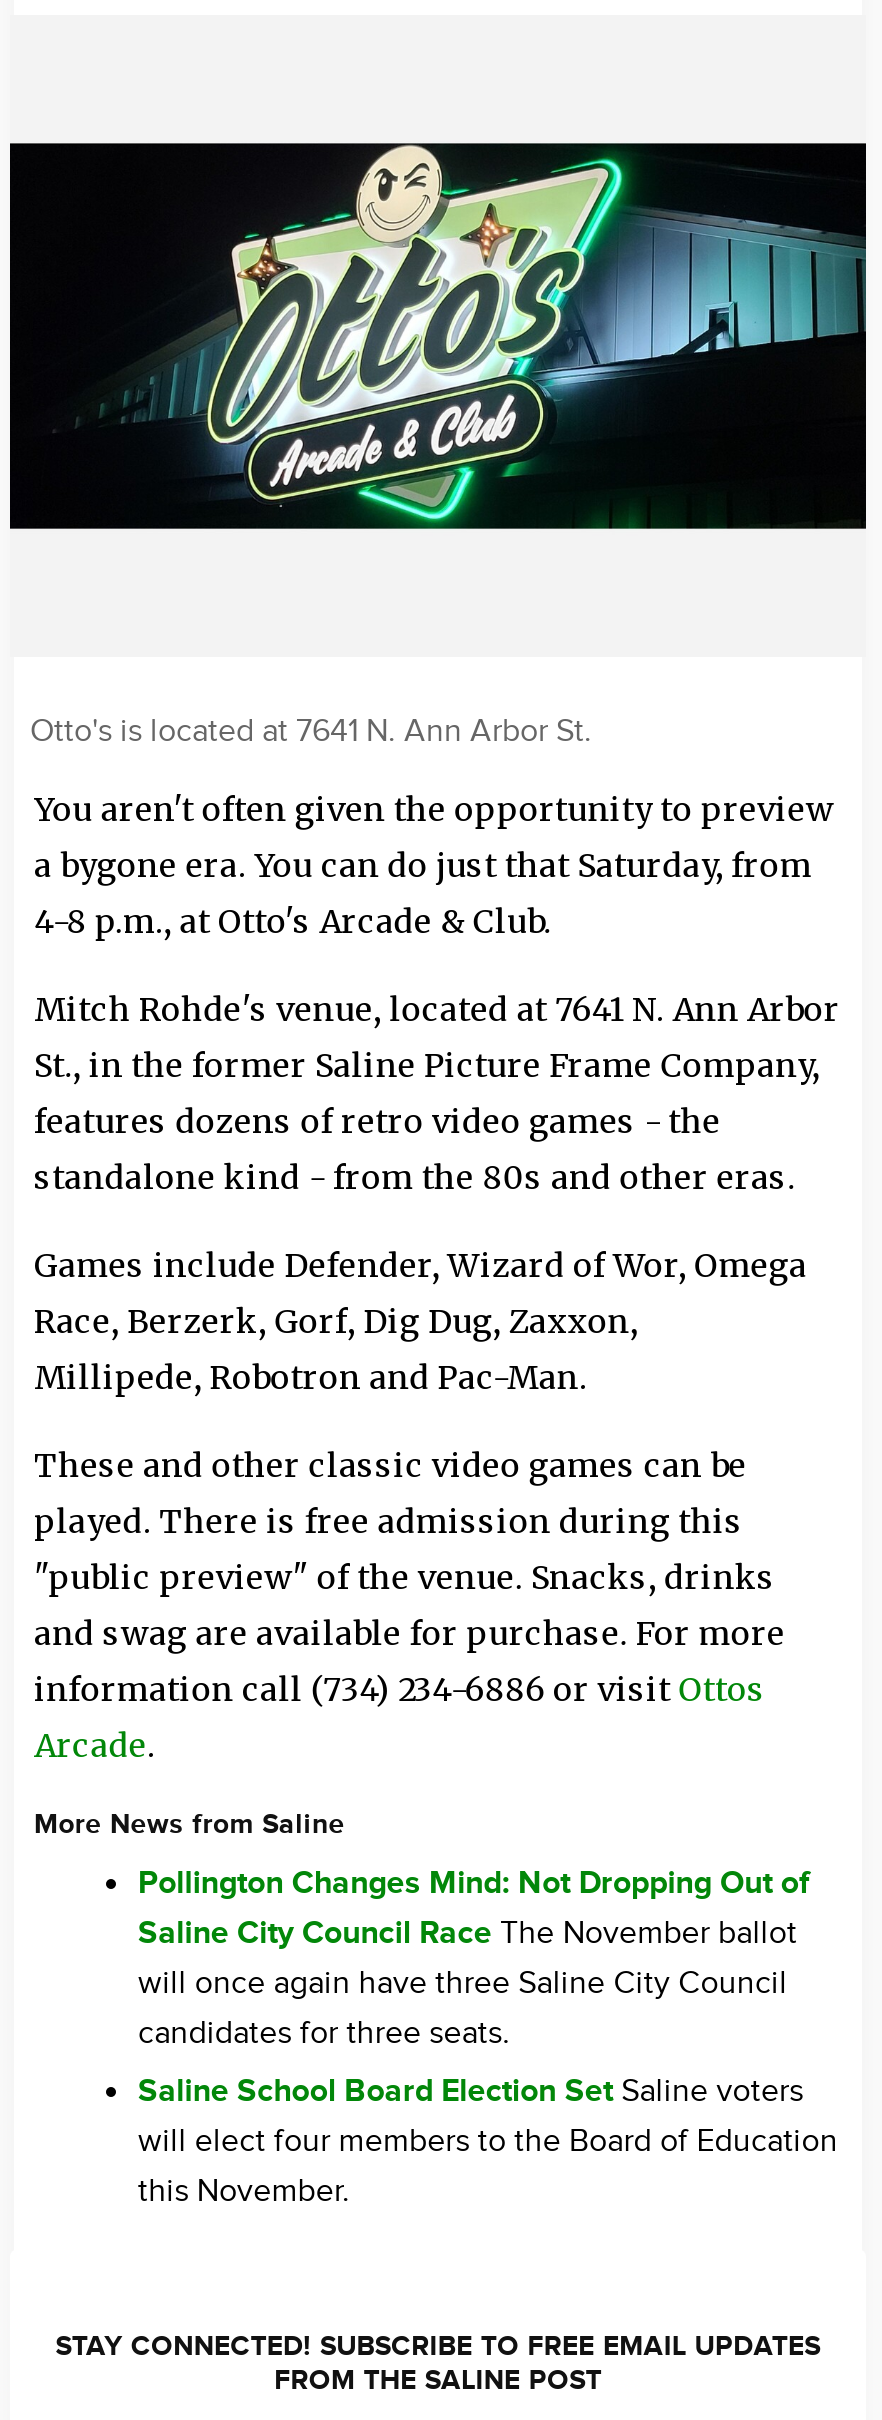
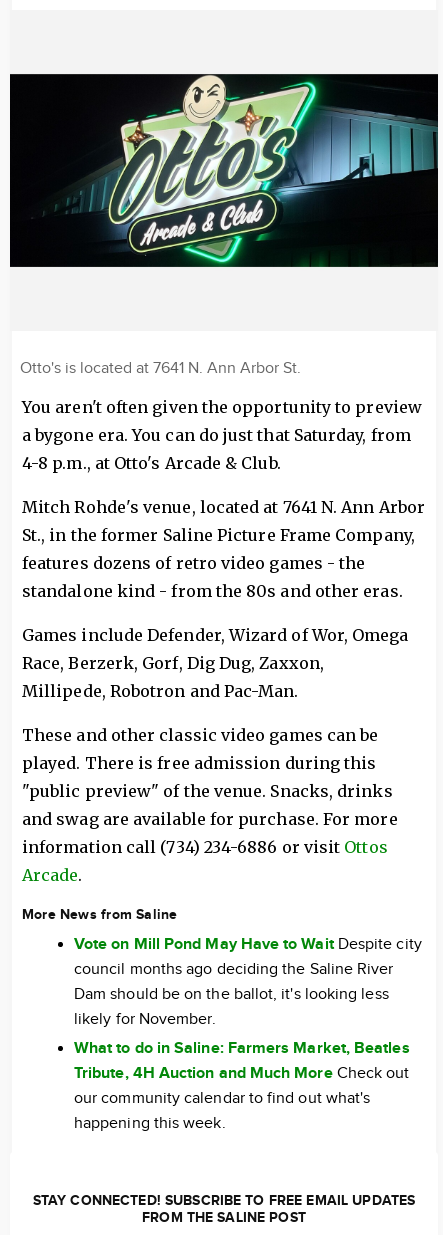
[138,1865,809,2053] Pollington Changes Mind: Not Dropping Out of | Saline City Council Race The November ballot | will once again have three Saline City Council | candidates for three seats. -> [74,935,422,1029] Vote on Mill Pond May Have to Wait Despite city | council months ago deciding the Saline River | Dam should be on the ballot, it's looking less | likely for November.
[138,2073,838,2211] Saline School Board Election Set Saline voters | will elect four members to the Board of Education | this November. -> [74,1039,410,1133] What to do in Saline: Farmers Market, Beatles | Tribute, 4H Auction and Much More Check out | our community calendar to find out what's | happening this week.

